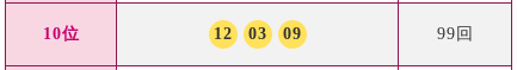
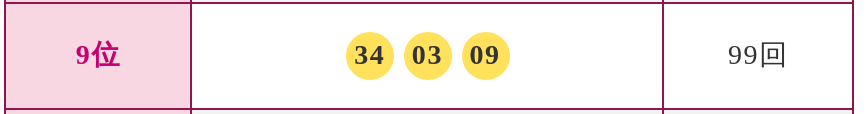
[43,25,79,43] 10位 -> [76,40,121,70] 9位
[214,25,301,43] 12 03 09 -> [354,40,501,70] 34 03 09

